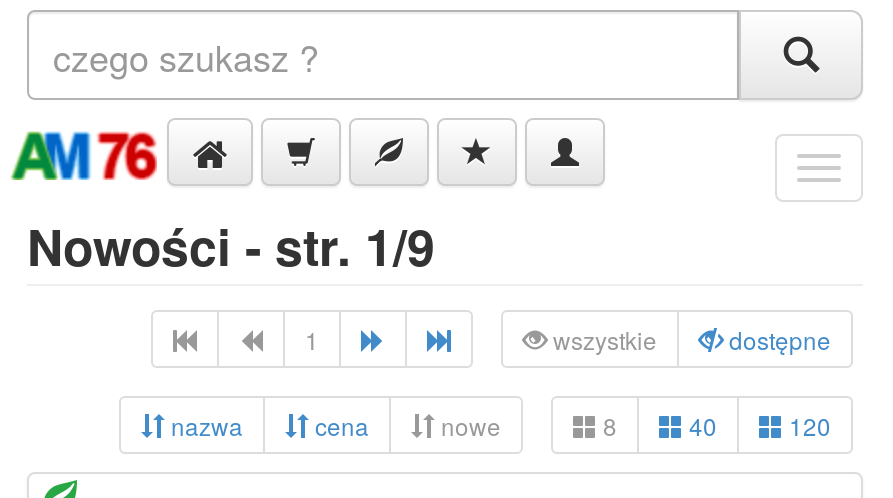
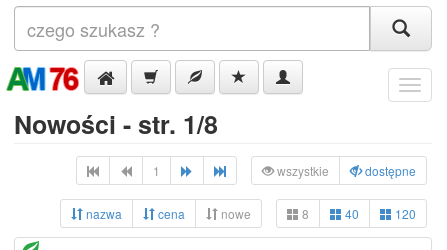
[27,210,435,282] Nowości - str. 1/9 -> [14,106,218,142] Nowości - str. 1/8

